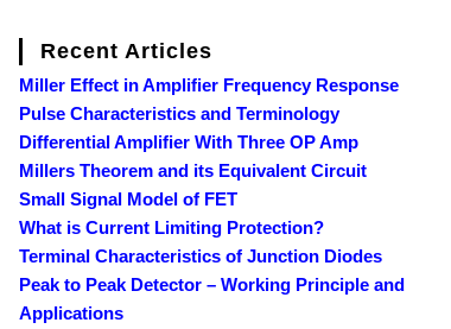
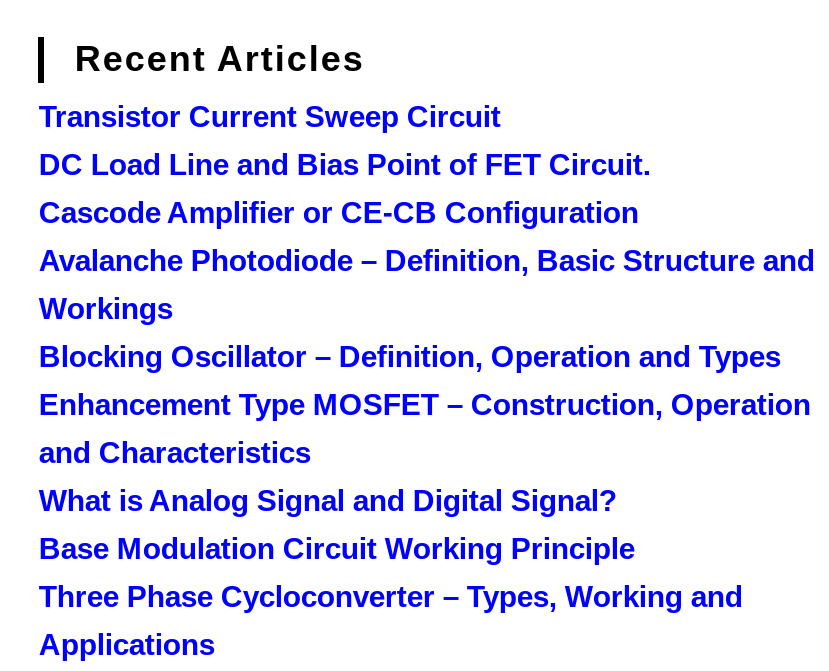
[19,75,405,294] Miller Effect in Amplifier Frequency Response | Pulse Characteristics and Terminology | Differential Amplifier With Three OP Amp | Millers Theorem and its Equivalent Circuit | Small Signal Model of FET | What is Current Limiting Protection? | Terminal Characteristics of Junction Diodes | Peak to Peak Detector – Working Principle and -> [39,99,815,613] Transistor Current Sweep Circuit | DC Load Line and Bias Point of FET Circuit. | Cascode Amplifier or CE-CB Configuration | Avalanche Photodiode – Definition, Basic Structure and | Workings | Blocking Oscillator – Definition, Operation and Types | Enhancement Type MOSFET – Construction, Operation | and Characteristics | What is Analog Signal and Digital Signal? | Base Modulation Circuit Working Principle | Three Phase Cycloconverter – Types, Working and

